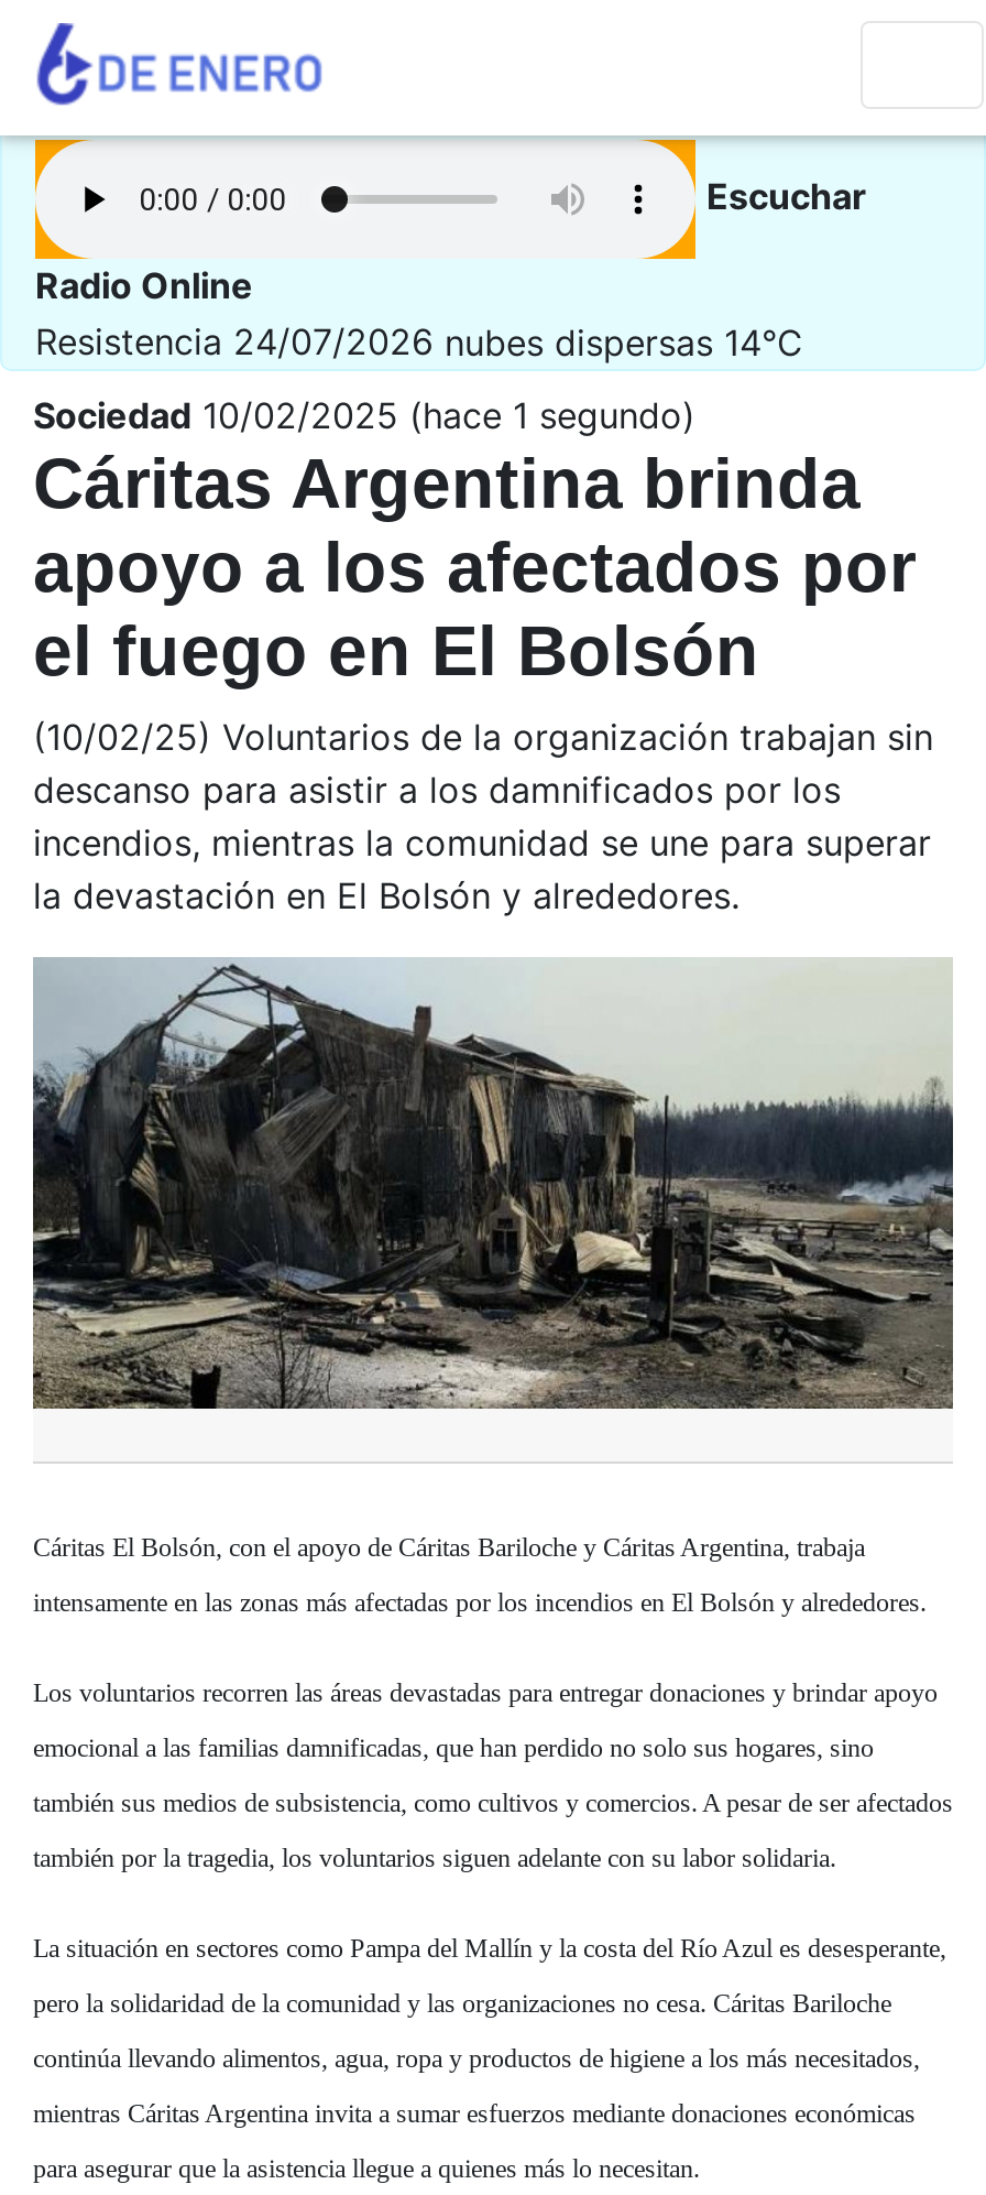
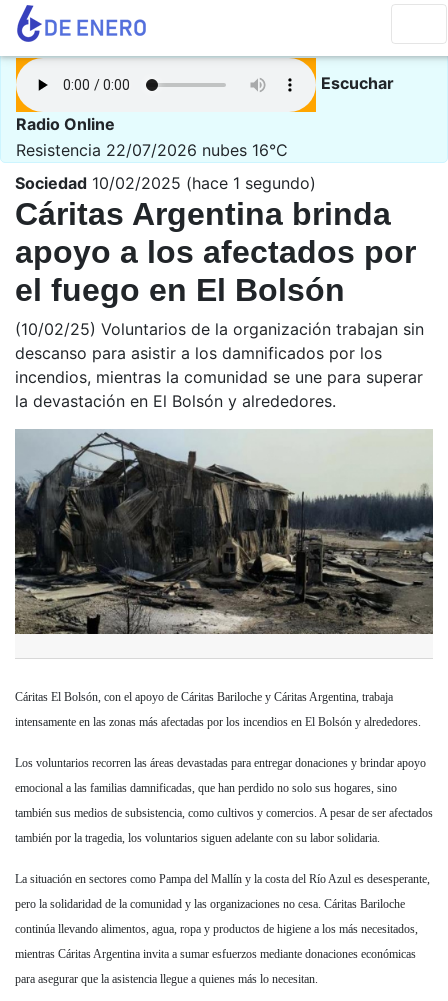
[35,320,803,364] Resistencia 24/07/2026 nubes dispersas 14°C -> [16,140,288,160] Resistencia 22/07/2026 nubes 16°C

